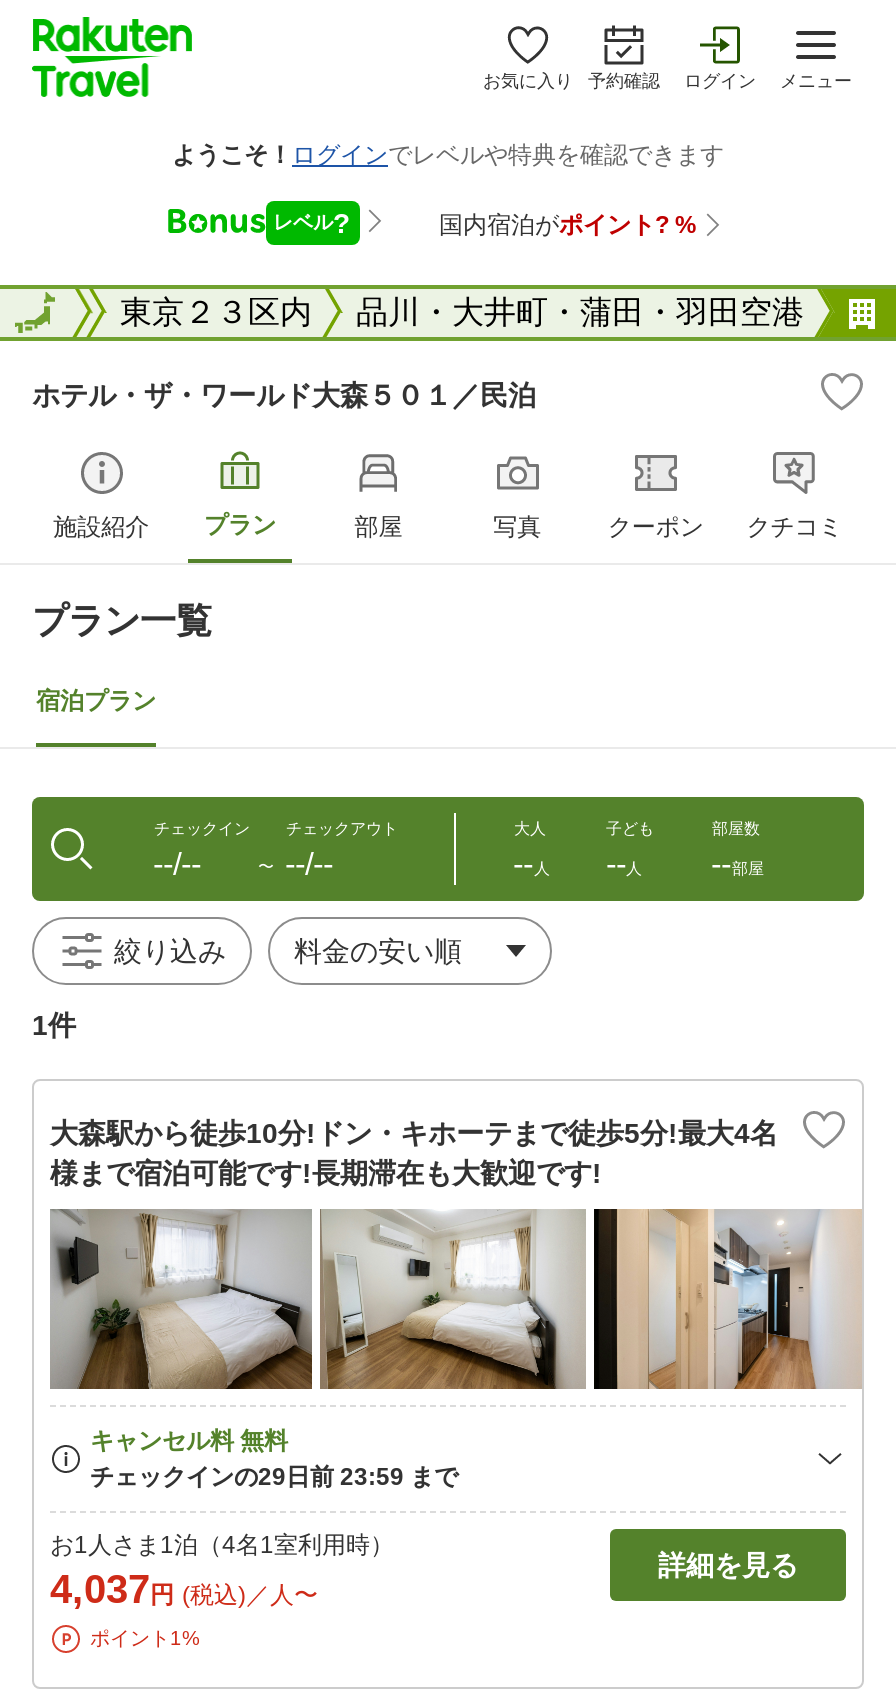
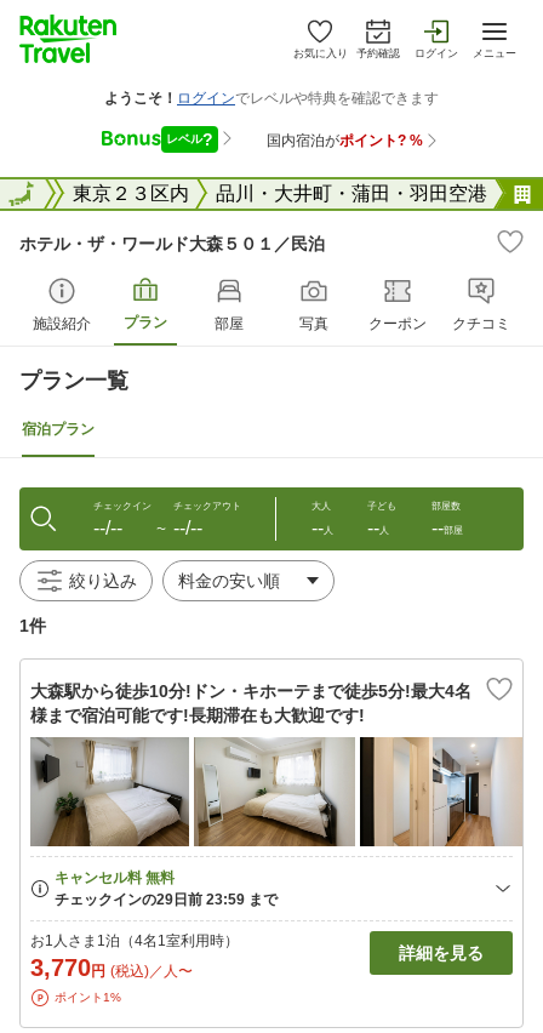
[50,1567,318,1611] 4,037円 (税込)／人〜 -> [30,954,193,981] 3,770円 (税込)／人〜

